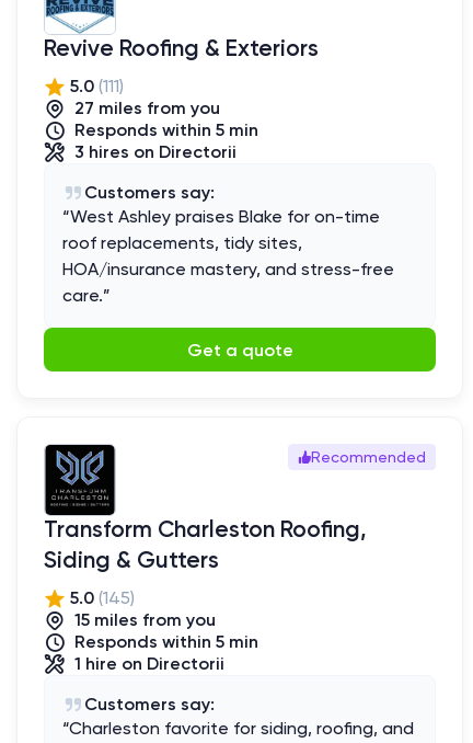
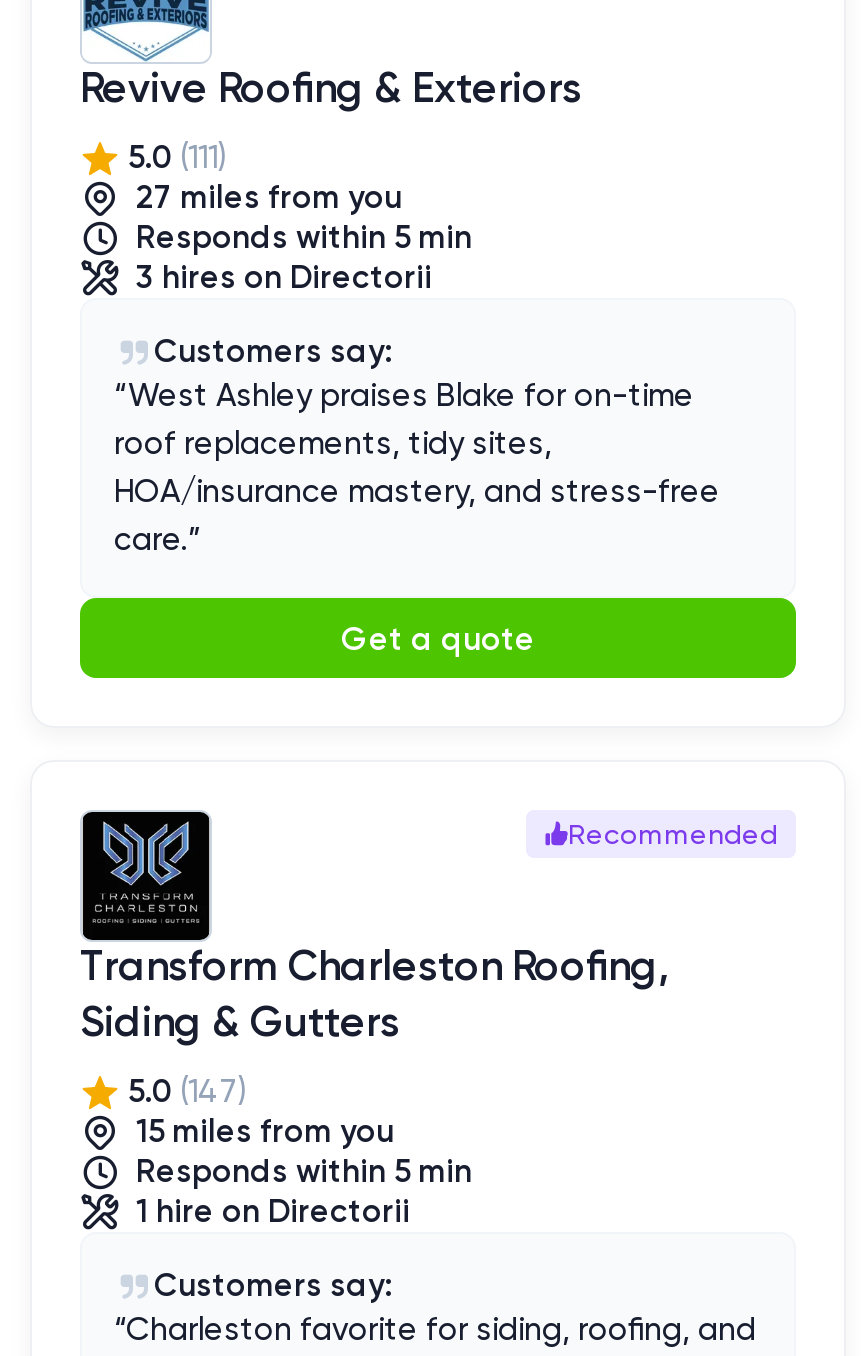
[70,587,135,608] 5.0 (145) -> [128,1072,246,1110] 5.0 (147)

